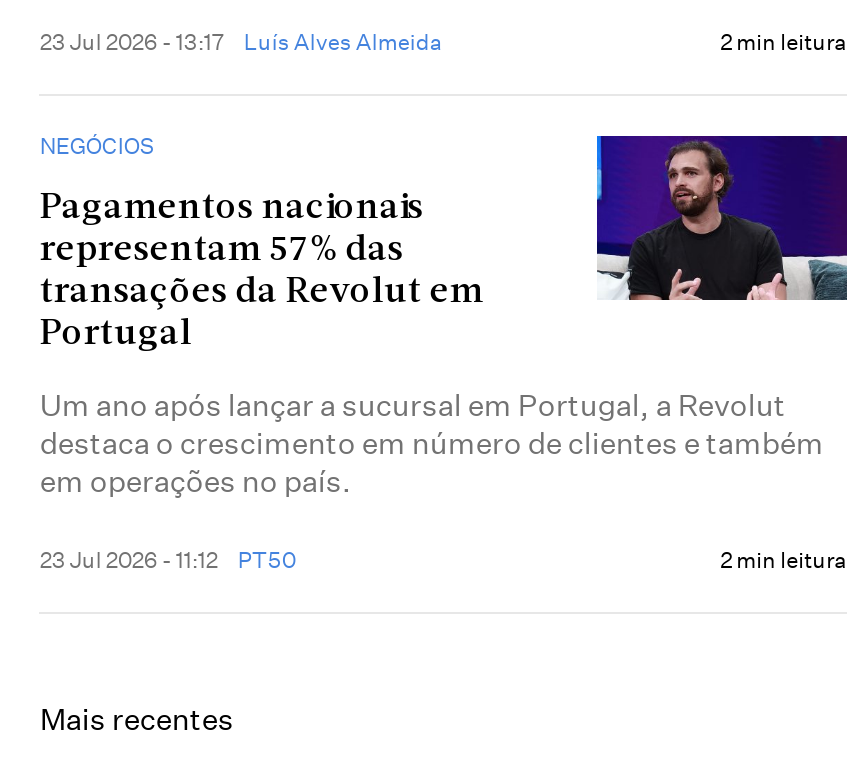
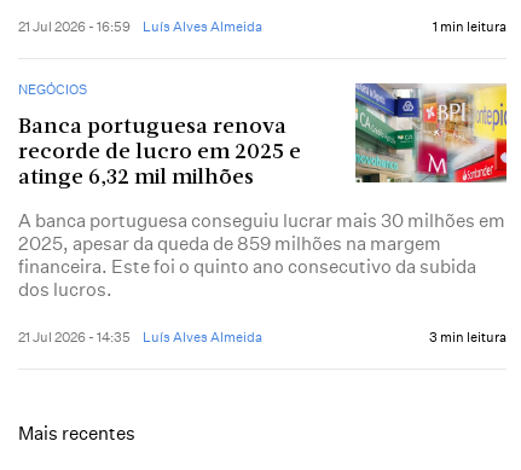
[40,27,442,55] 23 Jul 2026 - 13:17 Luís Alves Almeida -> [19,18,263,34] 21 Jul 2026 - 16:59 Luís Alves Almeida
[720,27,846,55] 2 min leitura -> [432,18,506,34] 1 min leitura
[595,134,849,302] [image] -> [354,82,508,184] [image]
[40,189,484,353] Pagamentos nacionais | representam 57% das | transações da Revolut em | Portugal -> [19,115,301,189] Banca portuguesa renova | recorde de lucro em 2025 e | atinge 6,32 mil milhões
[40,385,824,499] Um ano após lançar a sucursal em Portugal, a Revolut | destaca o crescimento em número de clientes e também | em operações no país. -> [19,208,506,300] A banca portuguesa conseguiu lucrar mais 30 milhões em | 2025, apesar da queda de 859 milhões na margem | financeira. Este foi o quinto ano consecutivo da subida | dos lucros.
[40,545,846,573] 23 Jul 2026 - 11:12 | PT50 | 2 min leitura -> [19,328,506,345] 21 Jul 2026 - 14:35 | Luís Alves Almeida | 3 min leitura

